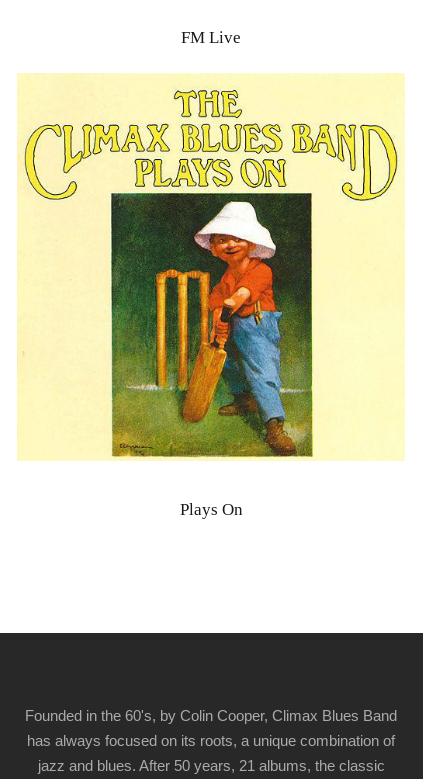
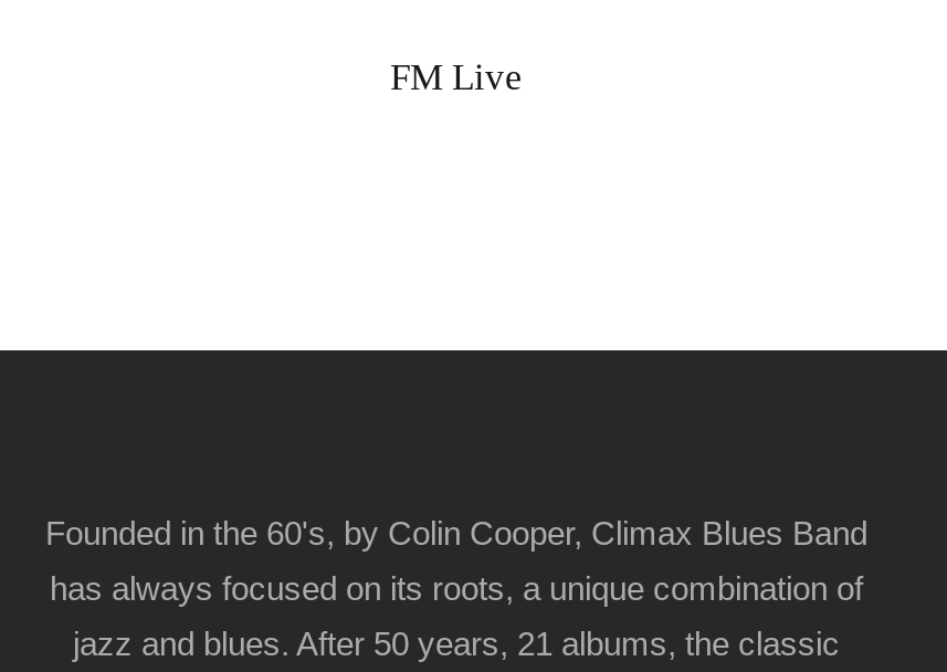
[17,73,405,519] [image] | Plays On -> none

